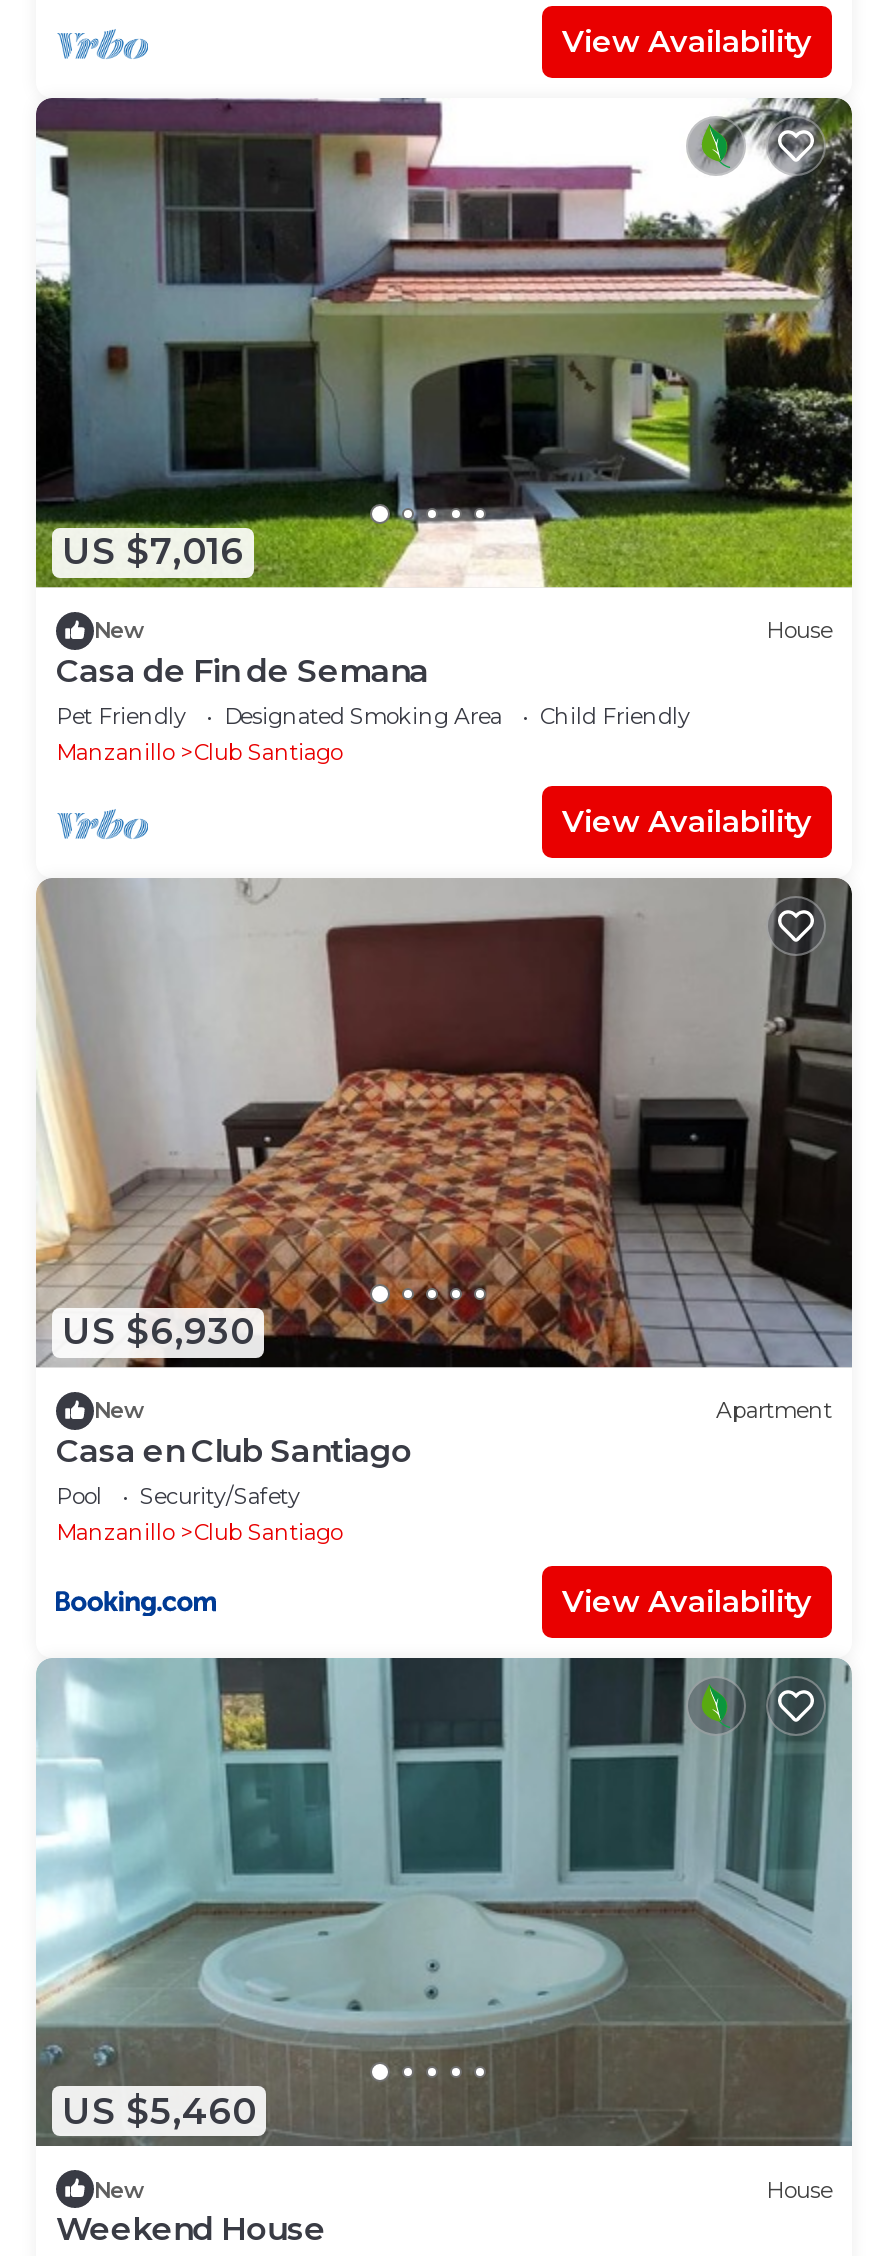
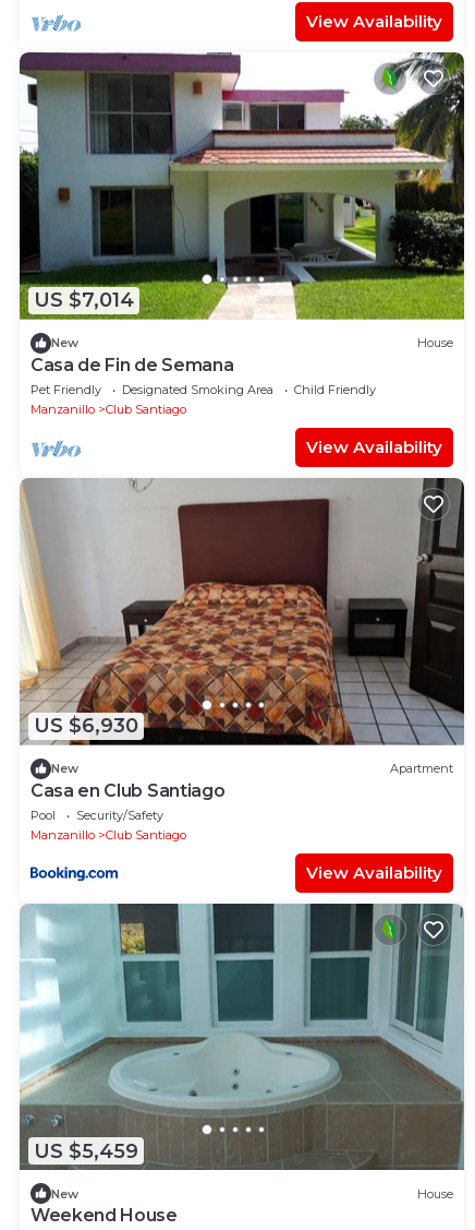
[62,531,244,575] US $7,016 -> [34,288,134,312] US $7,014
[62,2090,256,2134] US $5,460 -> [34,1139,138,1163] US $5,459

